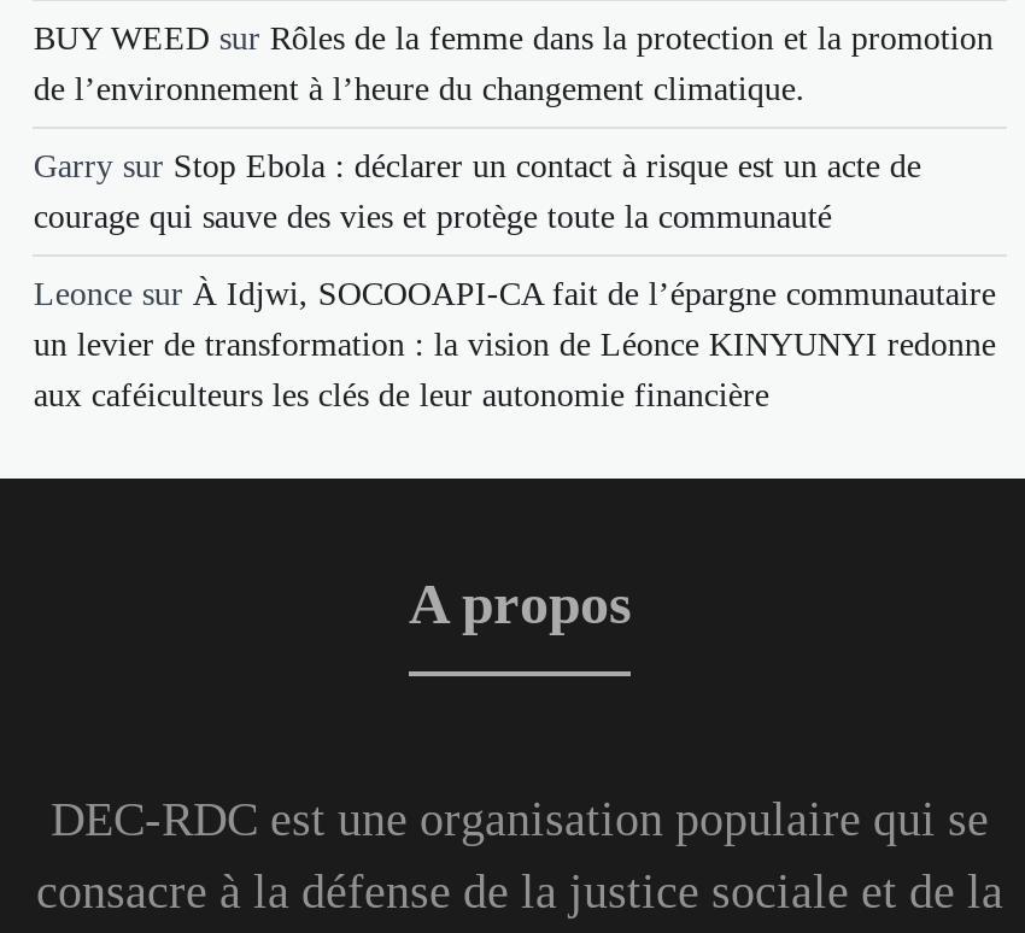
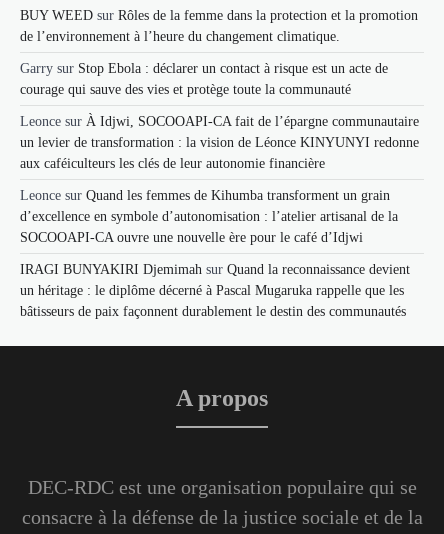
none -> [20,188,410,319] Leonce sur Quand les femmes de Kihumba transforment un grain | d’excellence en symbole d’autonomisation : l’atelier artisanal de la | SOCOOAPI-CA ouvre une nouvelle ère pour le café d’Idjwi | IRAGI BUNYAKIRI Djemimah sur Quand la reconnaissance devient | un héritage : le diplôme décerné à Pascal Mugaruka rappelle que les | bâtisseurs de paix façonnent durablement le destin des communautés

